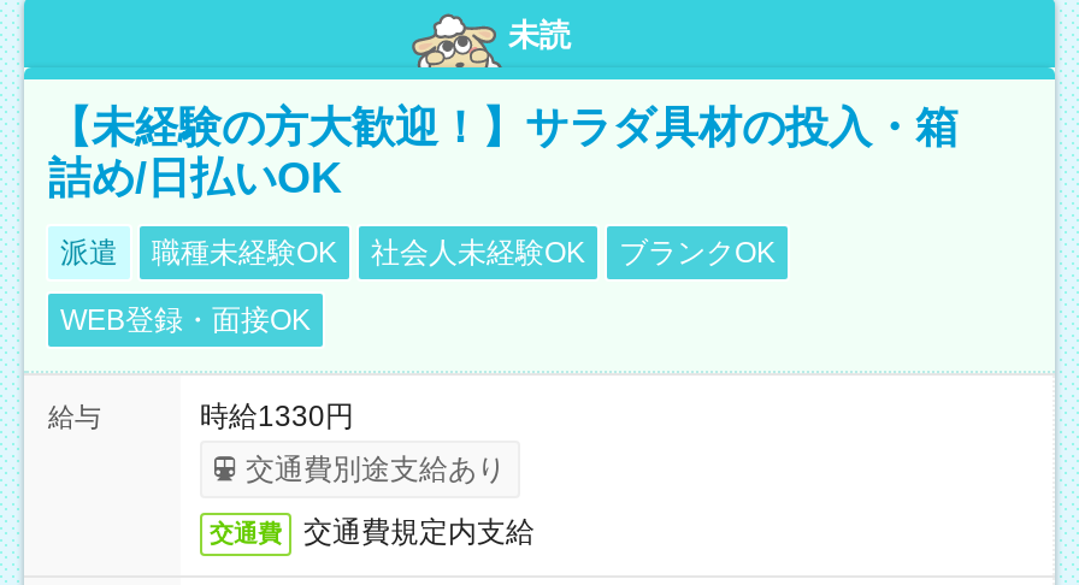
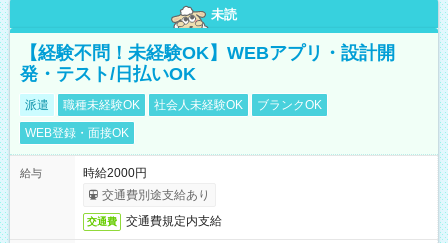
[48,104,959,202] 【未経験の方大歓迎！】サラダ具材の投入・箱 | 詰め/日払いOK -> [20,43,395,84] 【経験不問！未経験OK】WEBアプリ・設計開 | 発・テスト/日払いOK
[200,400,354,433] 時給1330円 -> [83,166,147,180] 時給2000円

